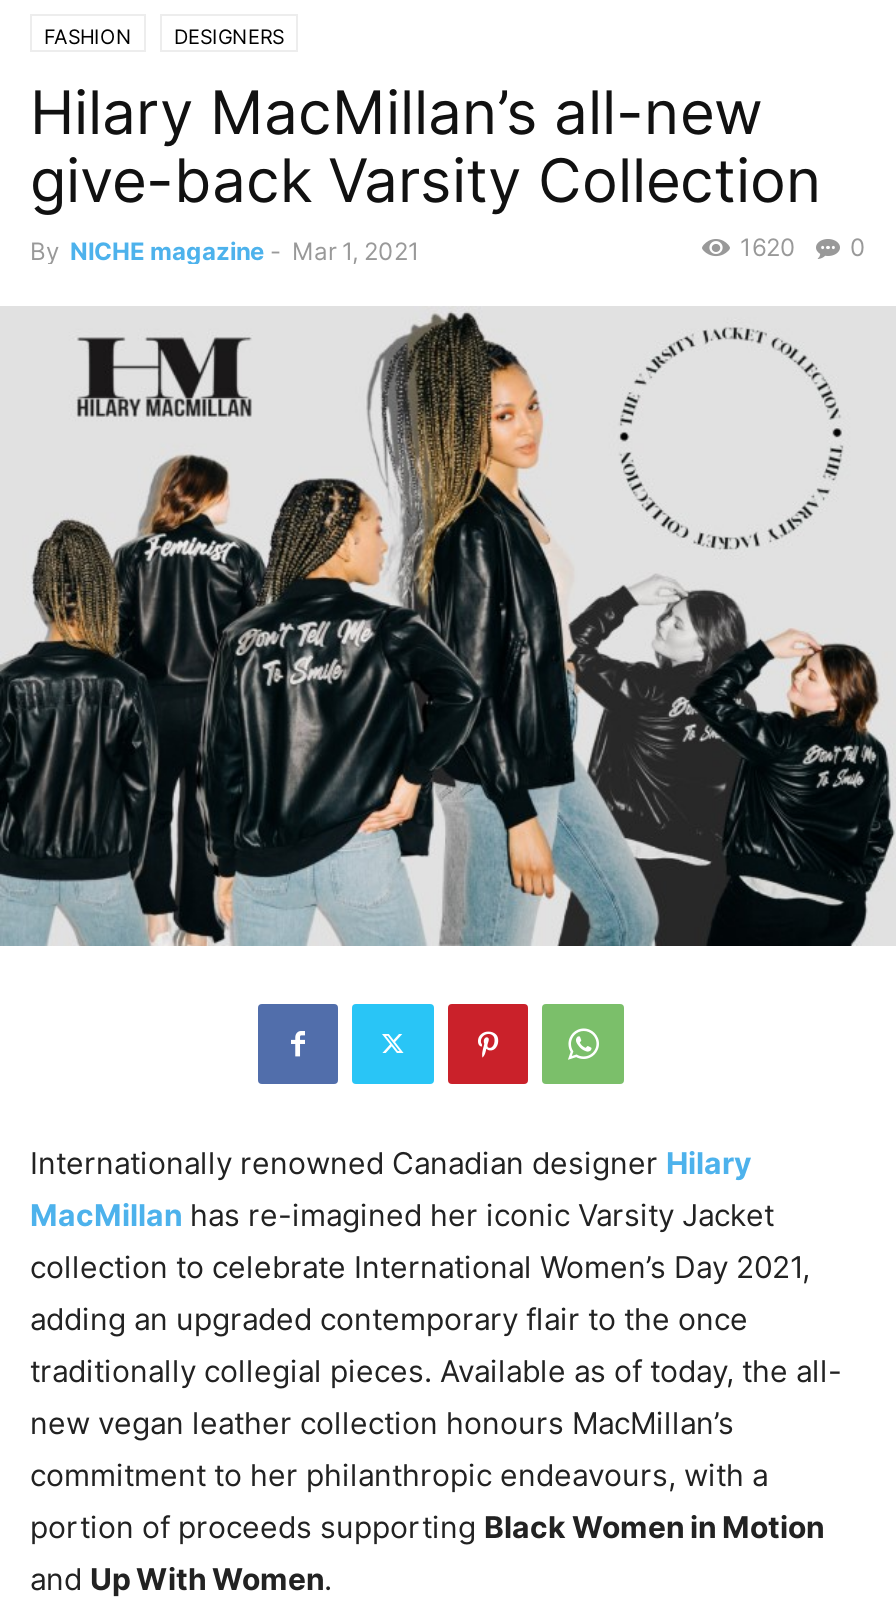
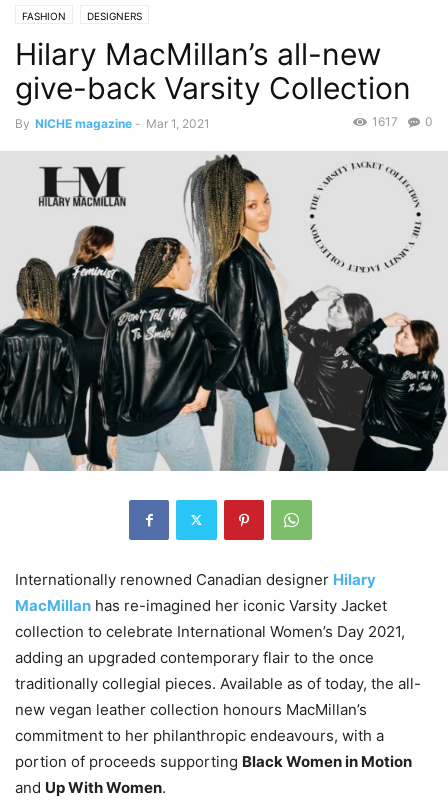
[740,232,866,262] 1620 0 -> [372,114,433,129] 1617 0

